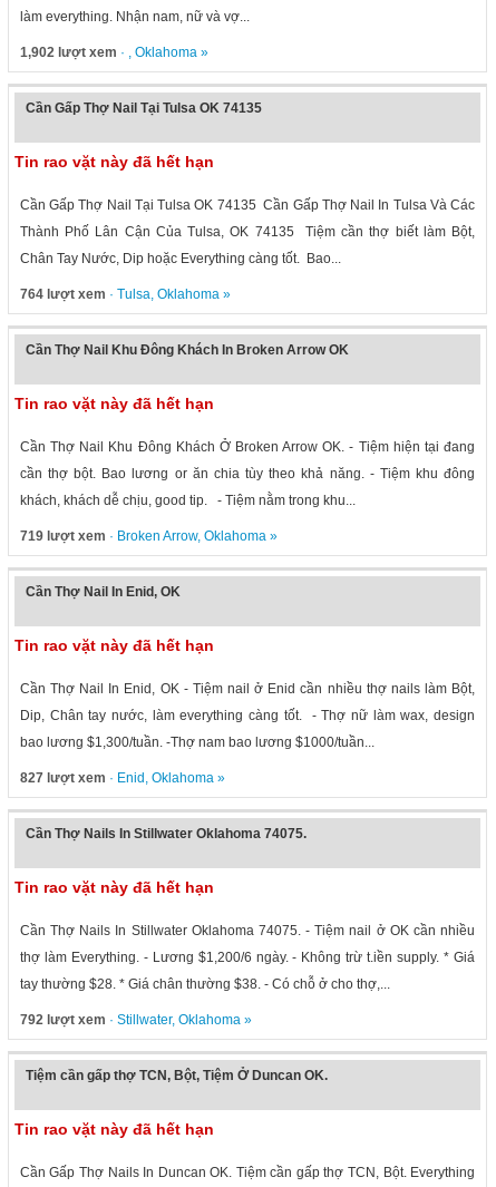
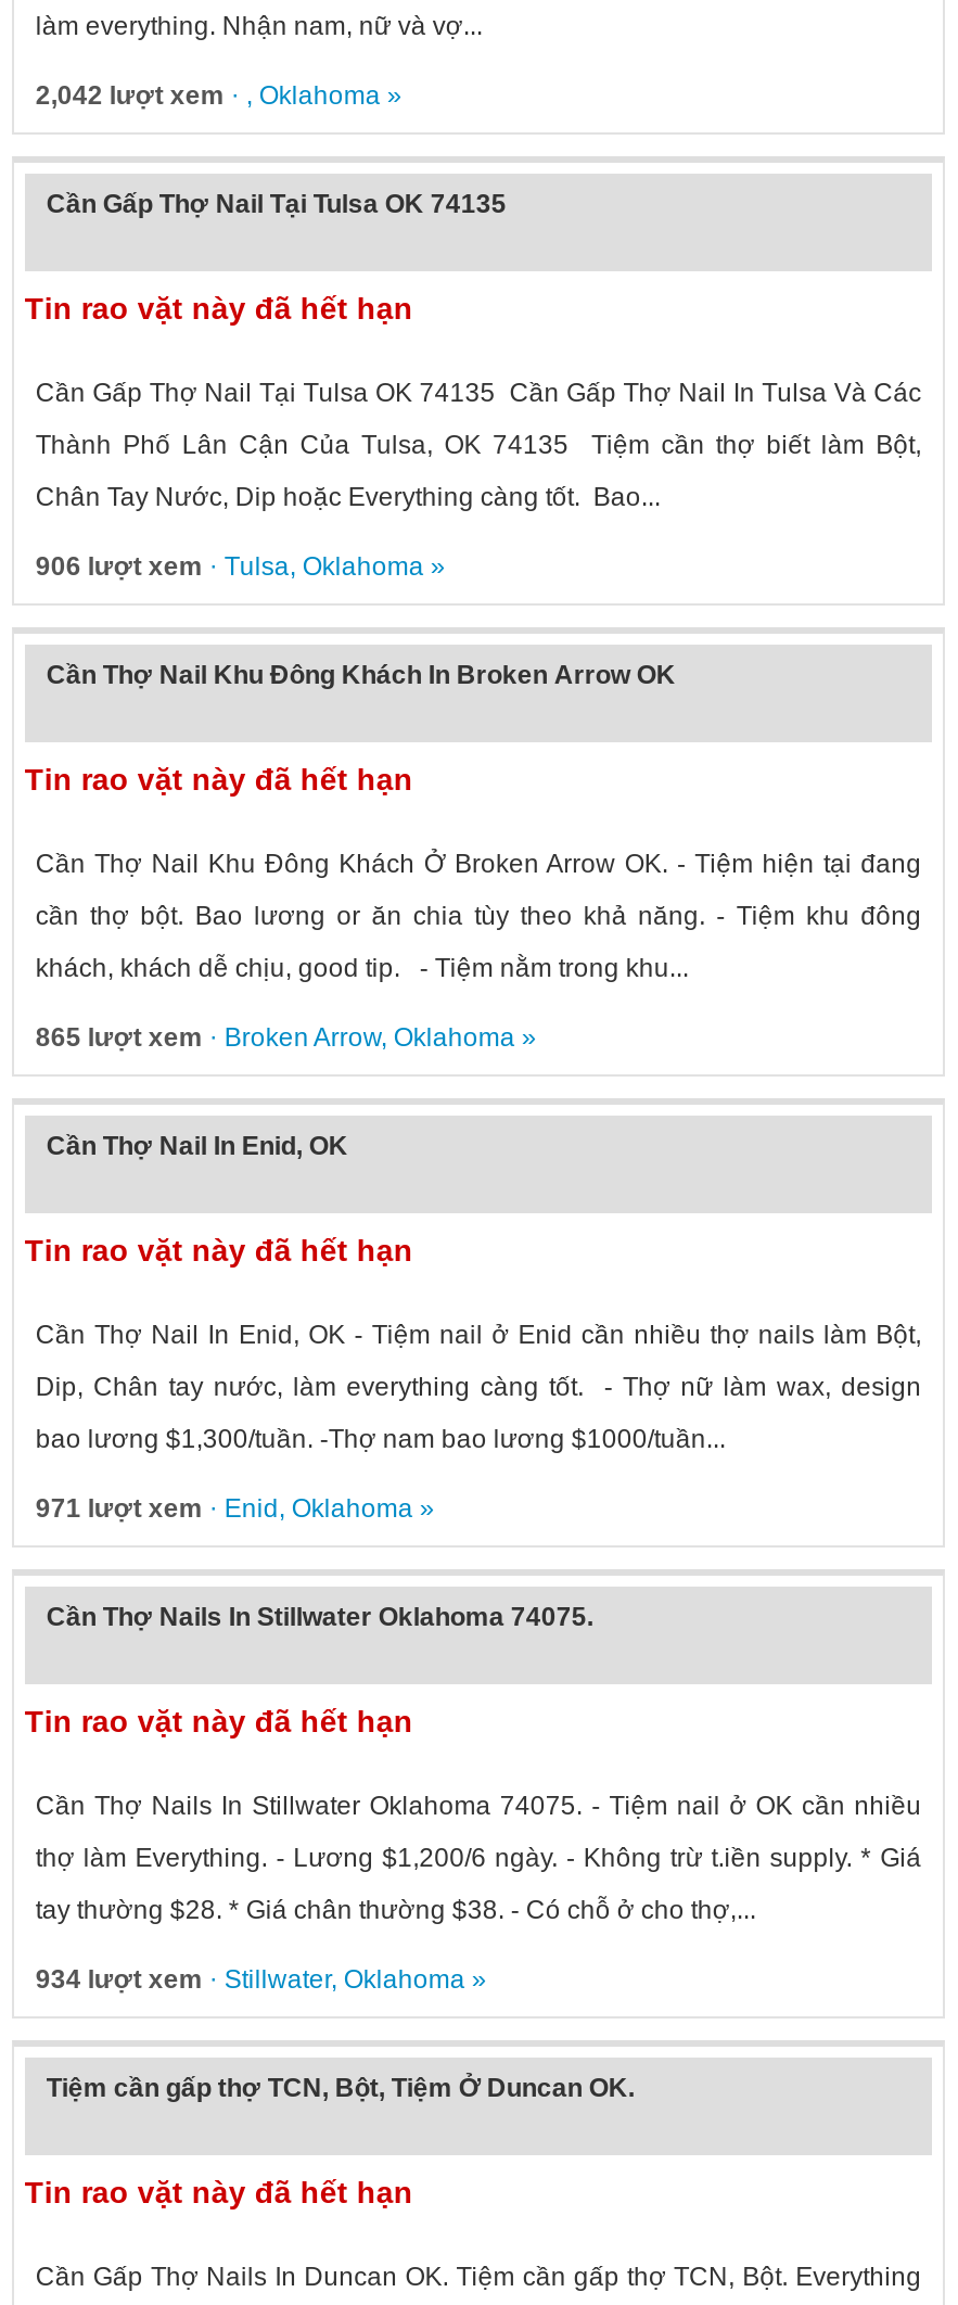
[20,45,208,60] 1,902 lượt xem · , Oklahoma» -> [36,80,402,111] 2,042 lượt xem · , Oklahoma»
[20,286,231,302] 764 lượt xem · Tulsa, Oklahoma» -> [36,551,446,582] 906 lượt xem · Tulsa, Oklahoma»
[20,528,277,544] 719 lượt xem · Broken Arrow, Oklahoma» -> [36,1022,537,1053] 865 lượt xem · Broken Arrow, Oklahoma»
[20,770,225,786] 827 lượt xem · Enid, Oklahoma» -> [36,1493,435,1524] 971 lượt xem · Enid, Oklahoma»
[20,1012,252,1028] 792 lượt xem · Stillwater, Oklahoma» -> [36,1964,487,1995] 934 lượt xem · Stillwater, Oklahoma»

